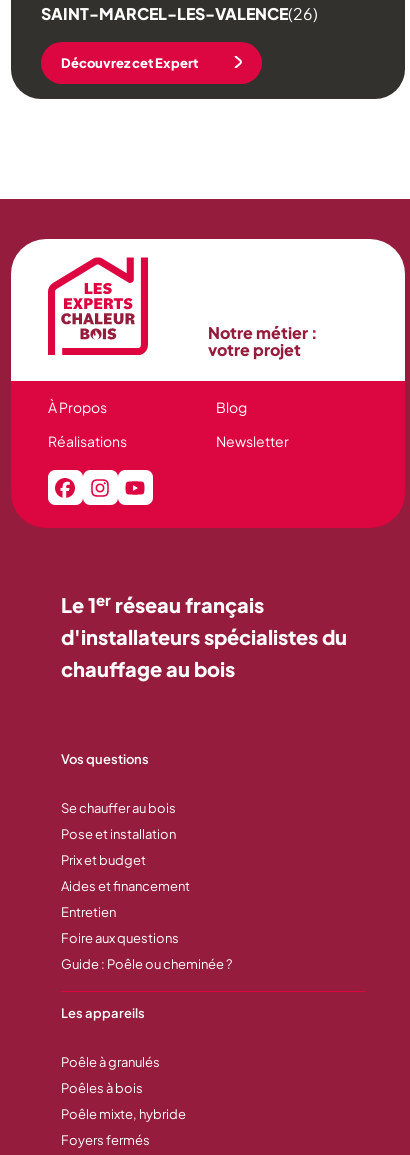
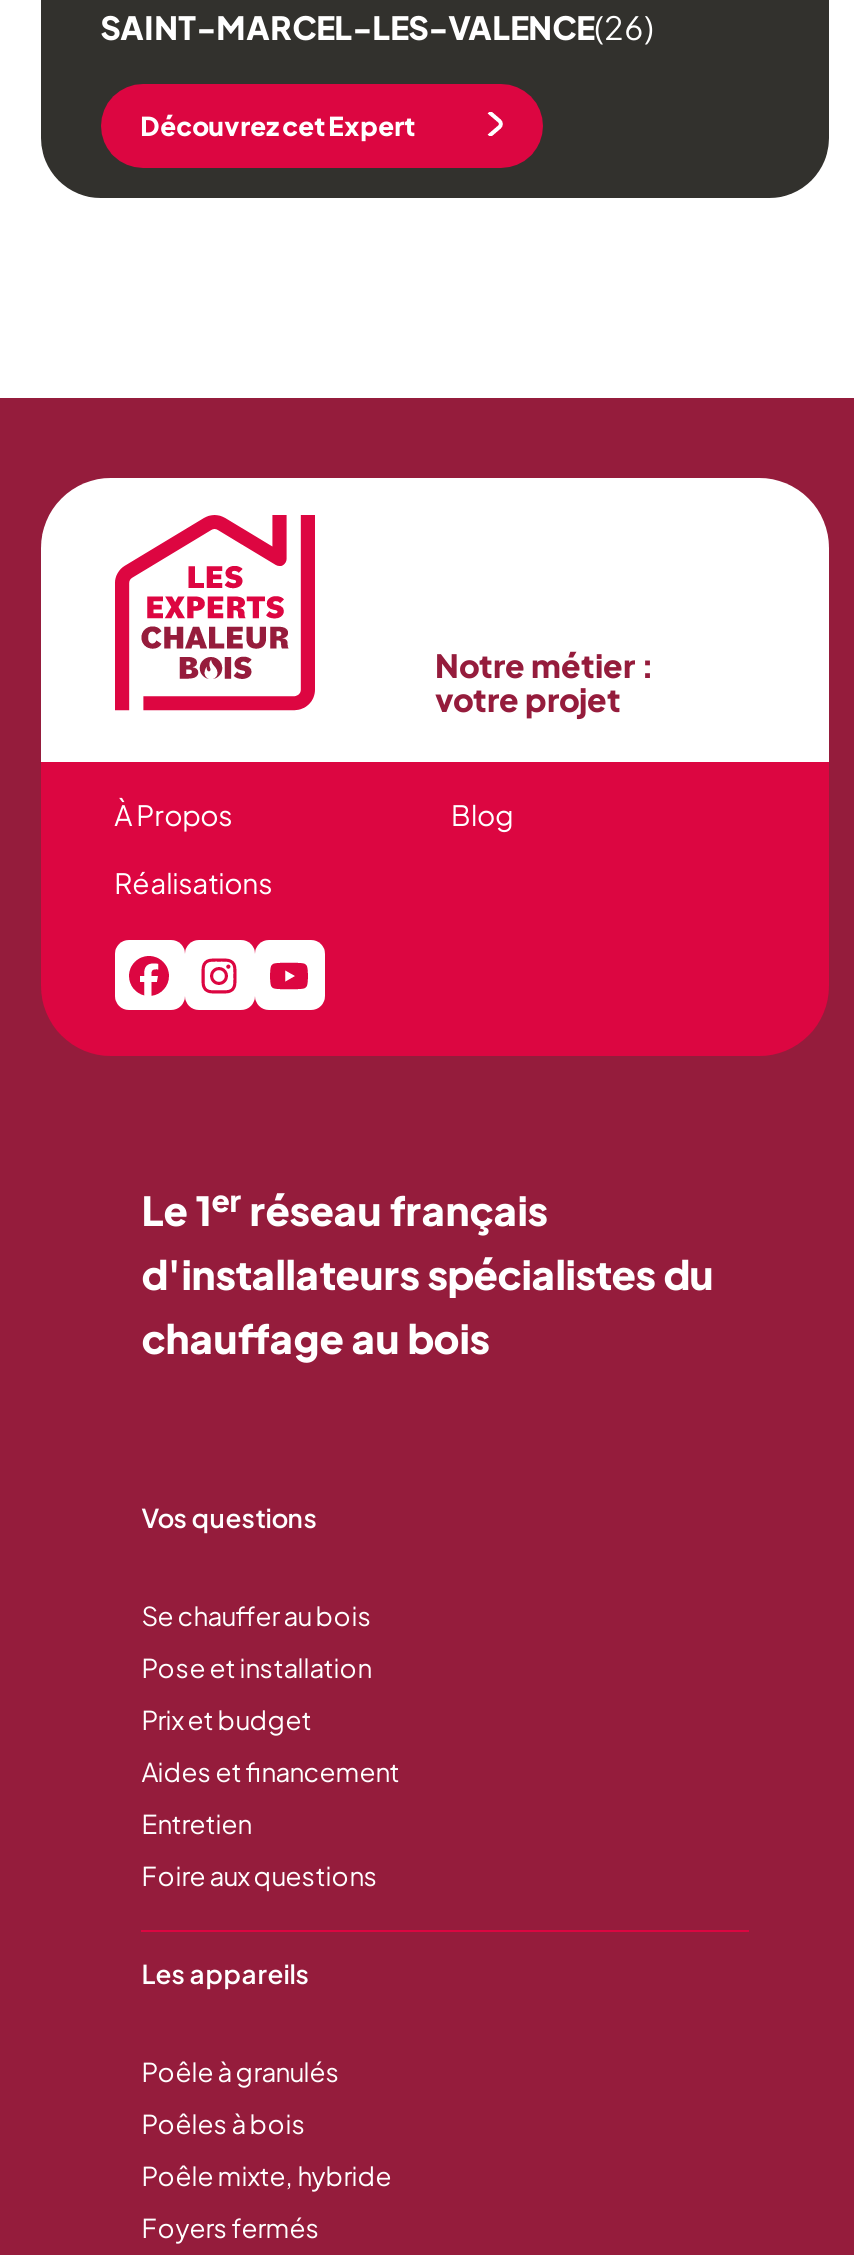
[216,432,289,450] Newsletter -> none
[61,956,232,972] Guide : Poêle ou cheminée ? -> none

